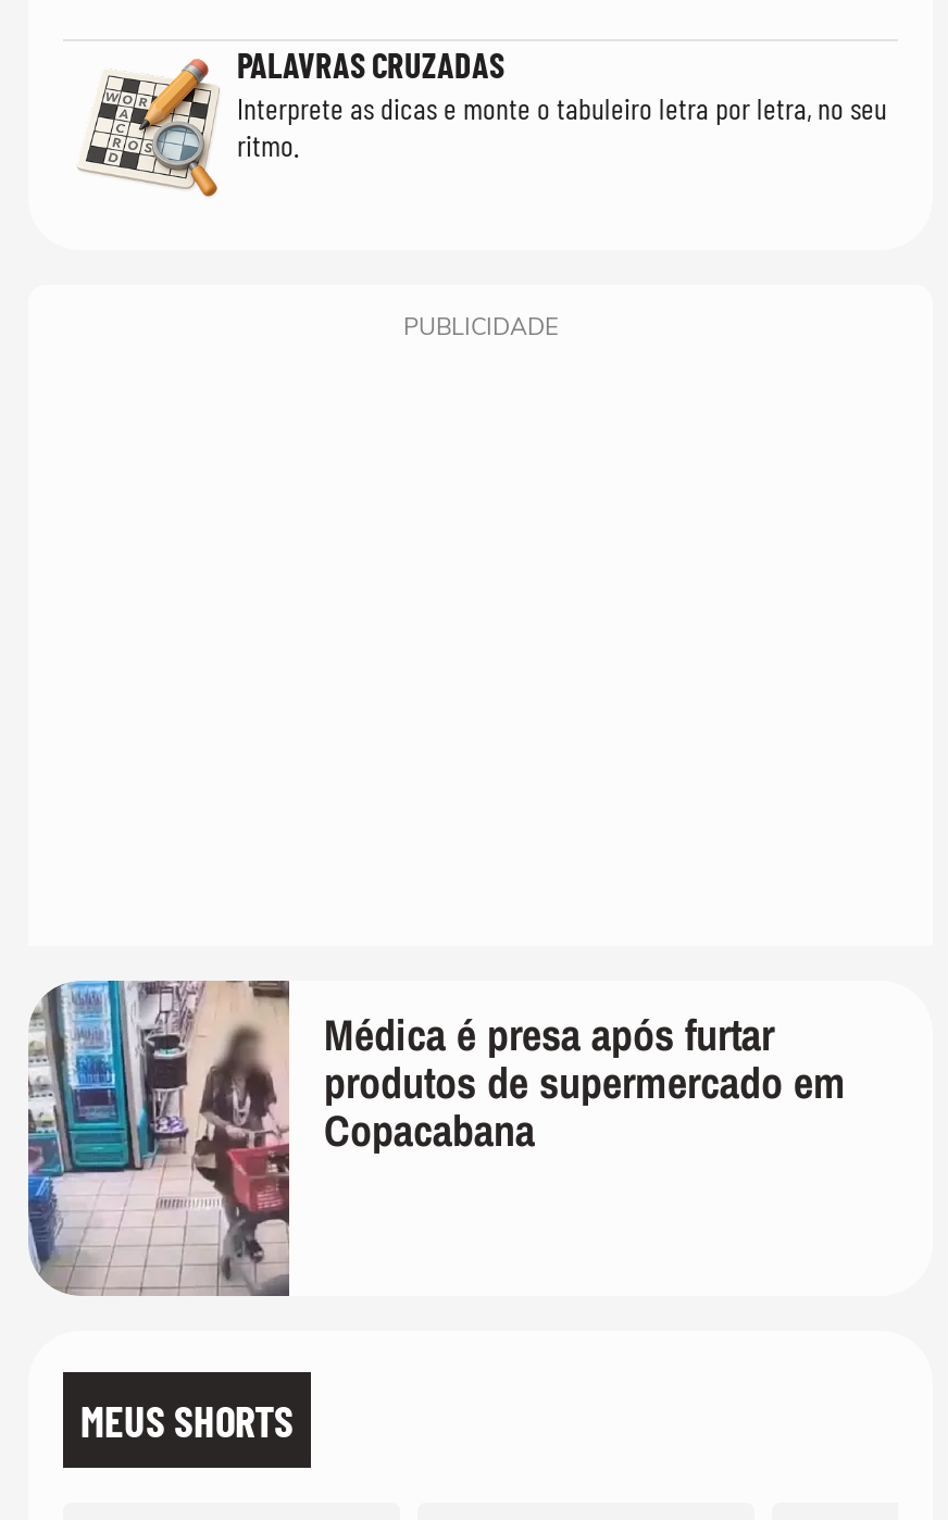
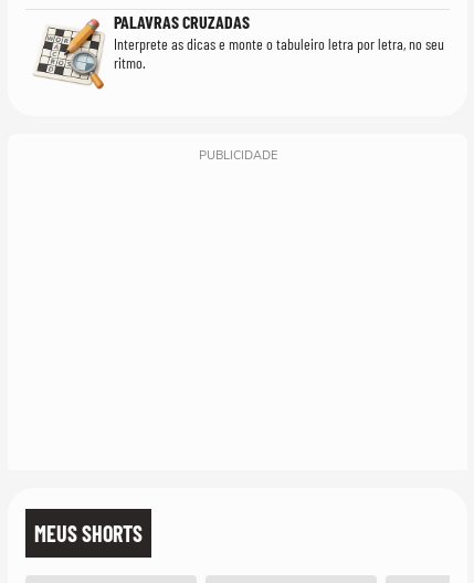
[26,977,846,1297] [image] | Médica é presa após furtar | produtos de supermercado em | Copacabana -> none

